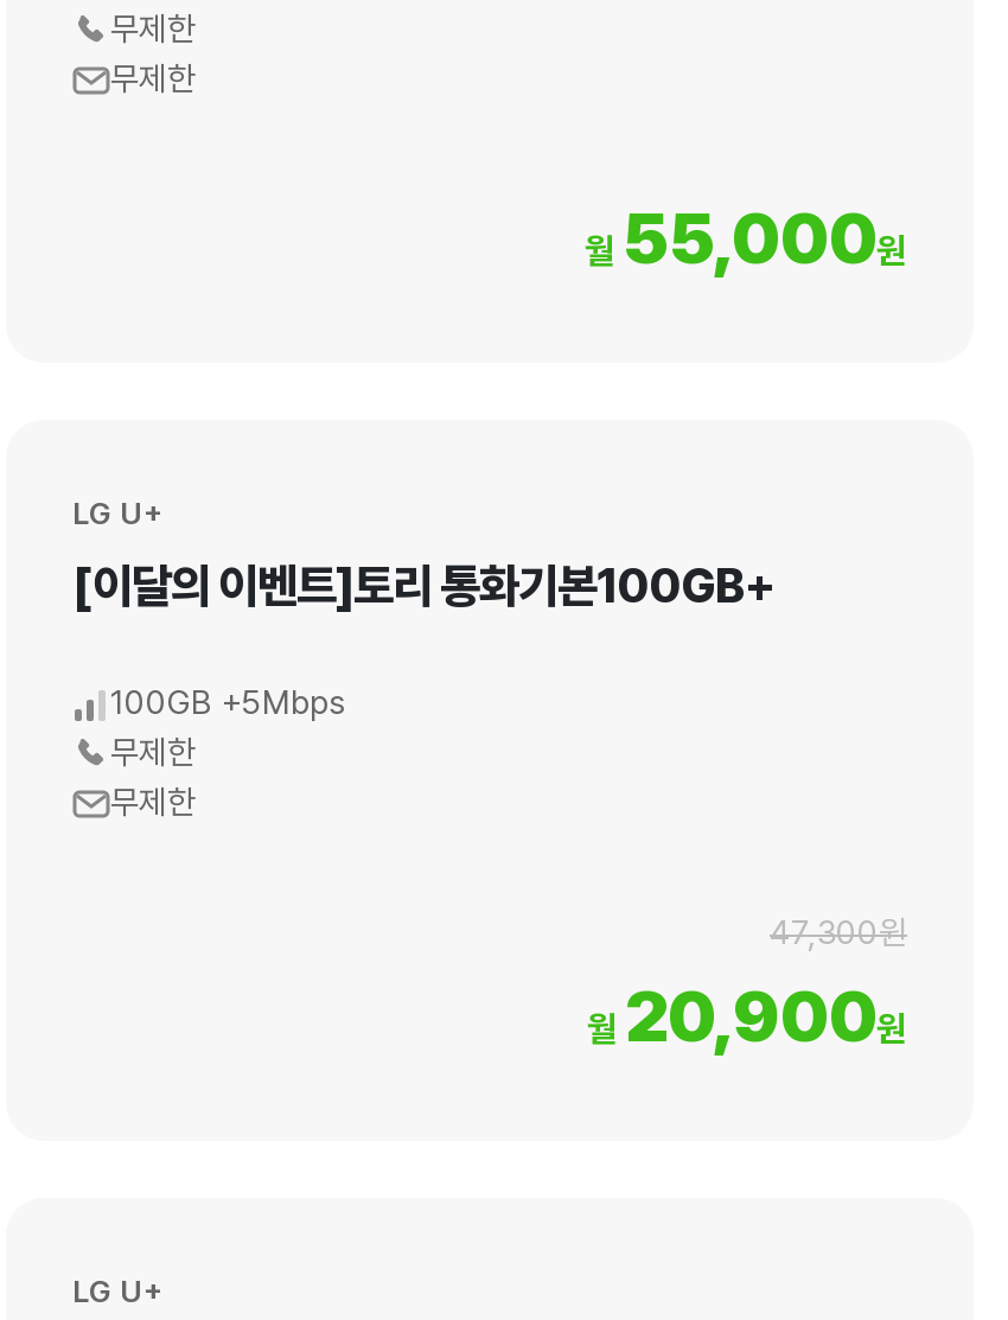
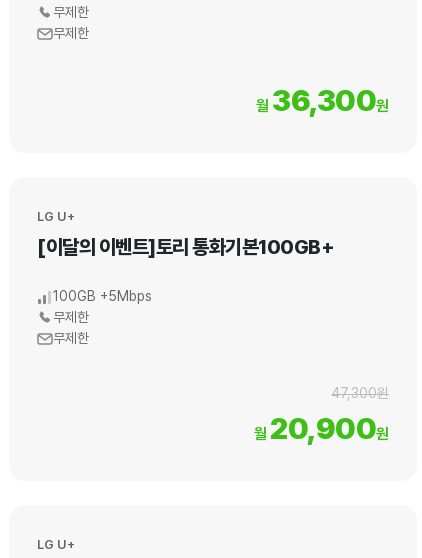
[585,195,907,280] 월55,000원 -> [256,82,389,118] 월36,300원

